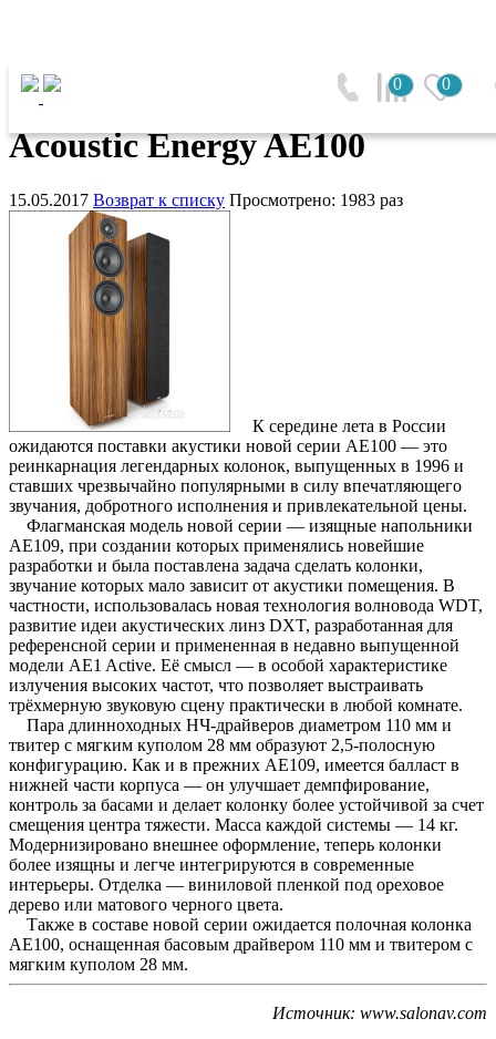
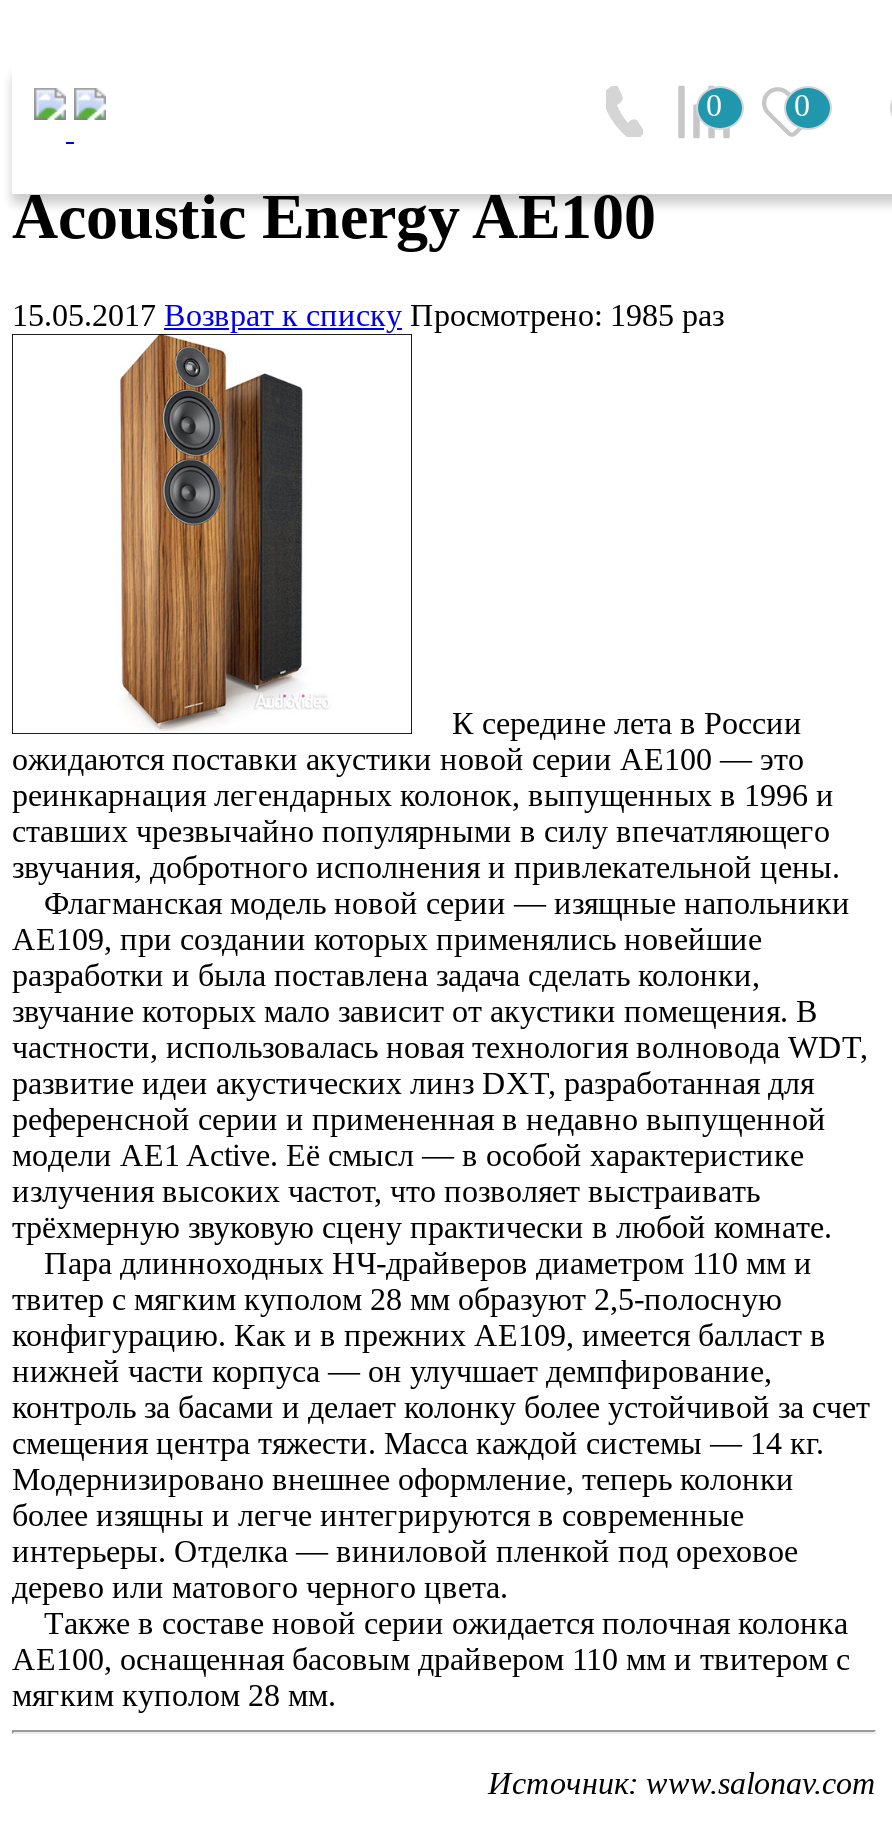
[9,190,403,209] 15.05.2017 Возврат к списку Просмотрено: 1983 раз -> [12,298,724,332] 15.05.2017 Возврат к списку Просмотрено: 1985 раз

